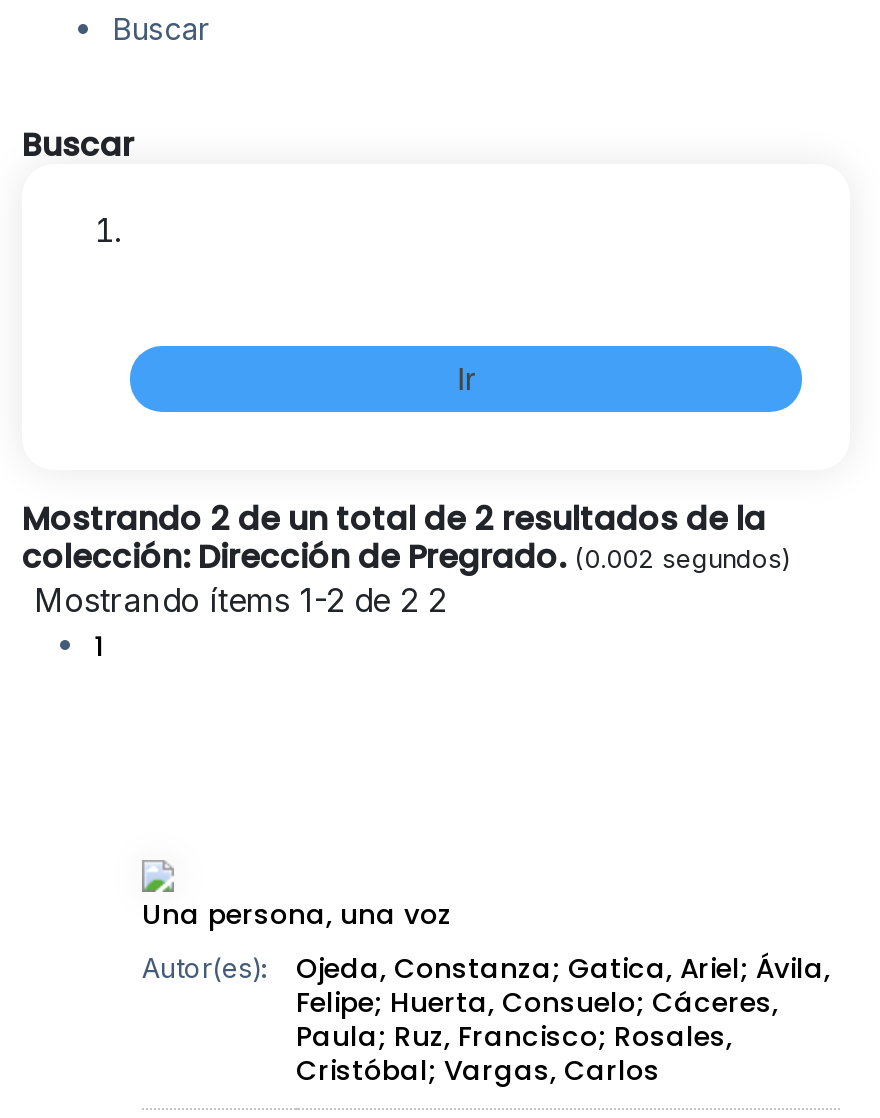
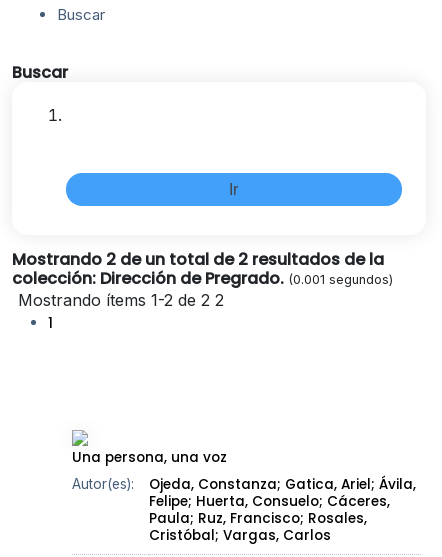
[22,534,790,580] colección: Dirección de Pregrado. (0.002 segundos) -> [12,267,393,290] colección: Dirección de Pregrado. (0.001 segundos)

